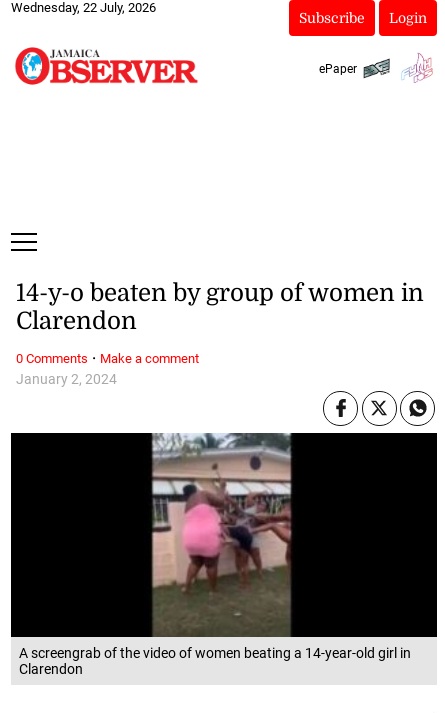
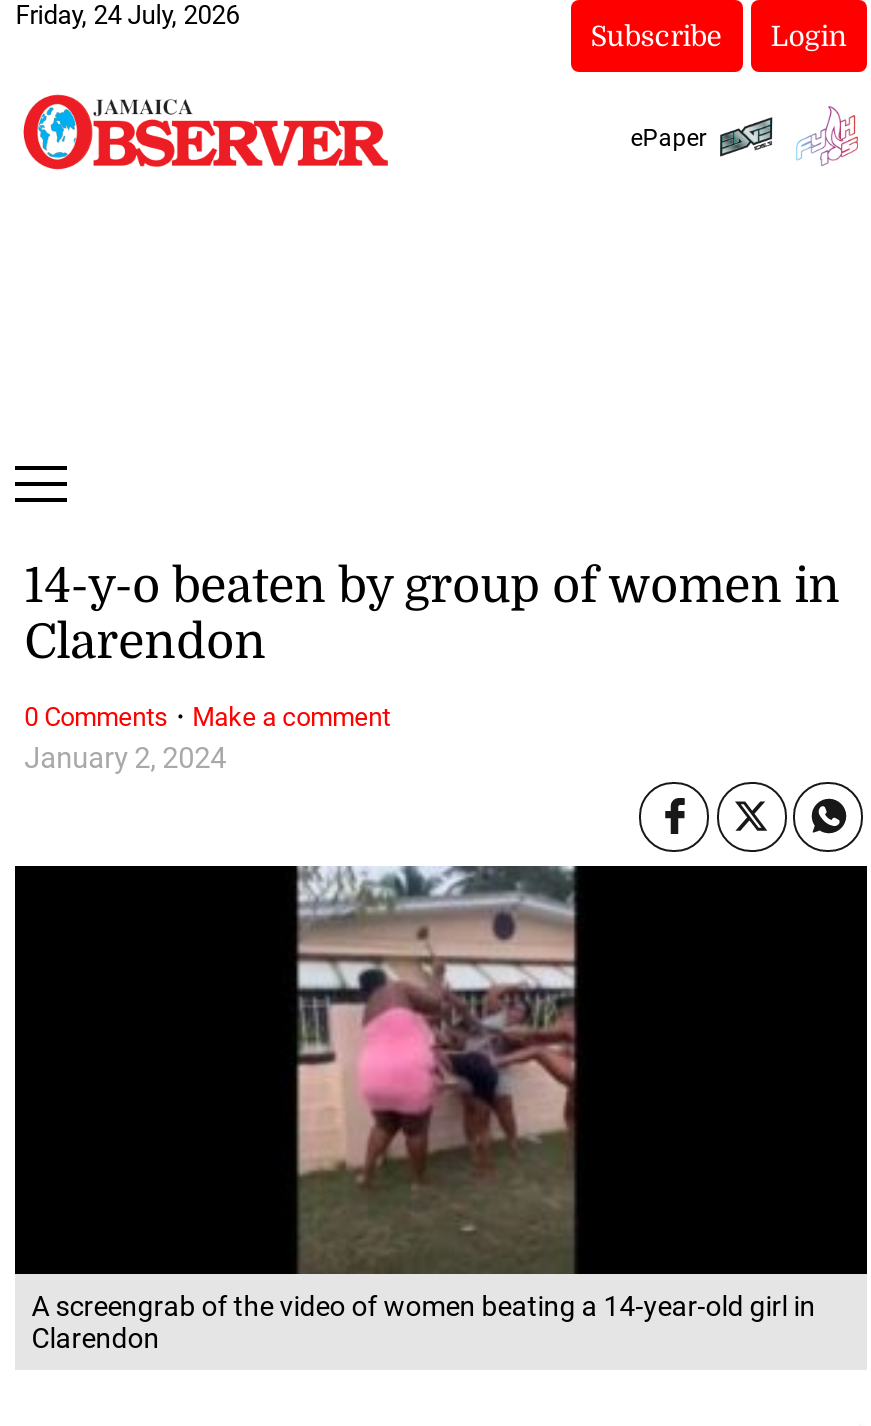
[11,0,156,15] Wednesday, 22 July, 2026 -> [15,0,239,30] Friday, 24 July, 2026

